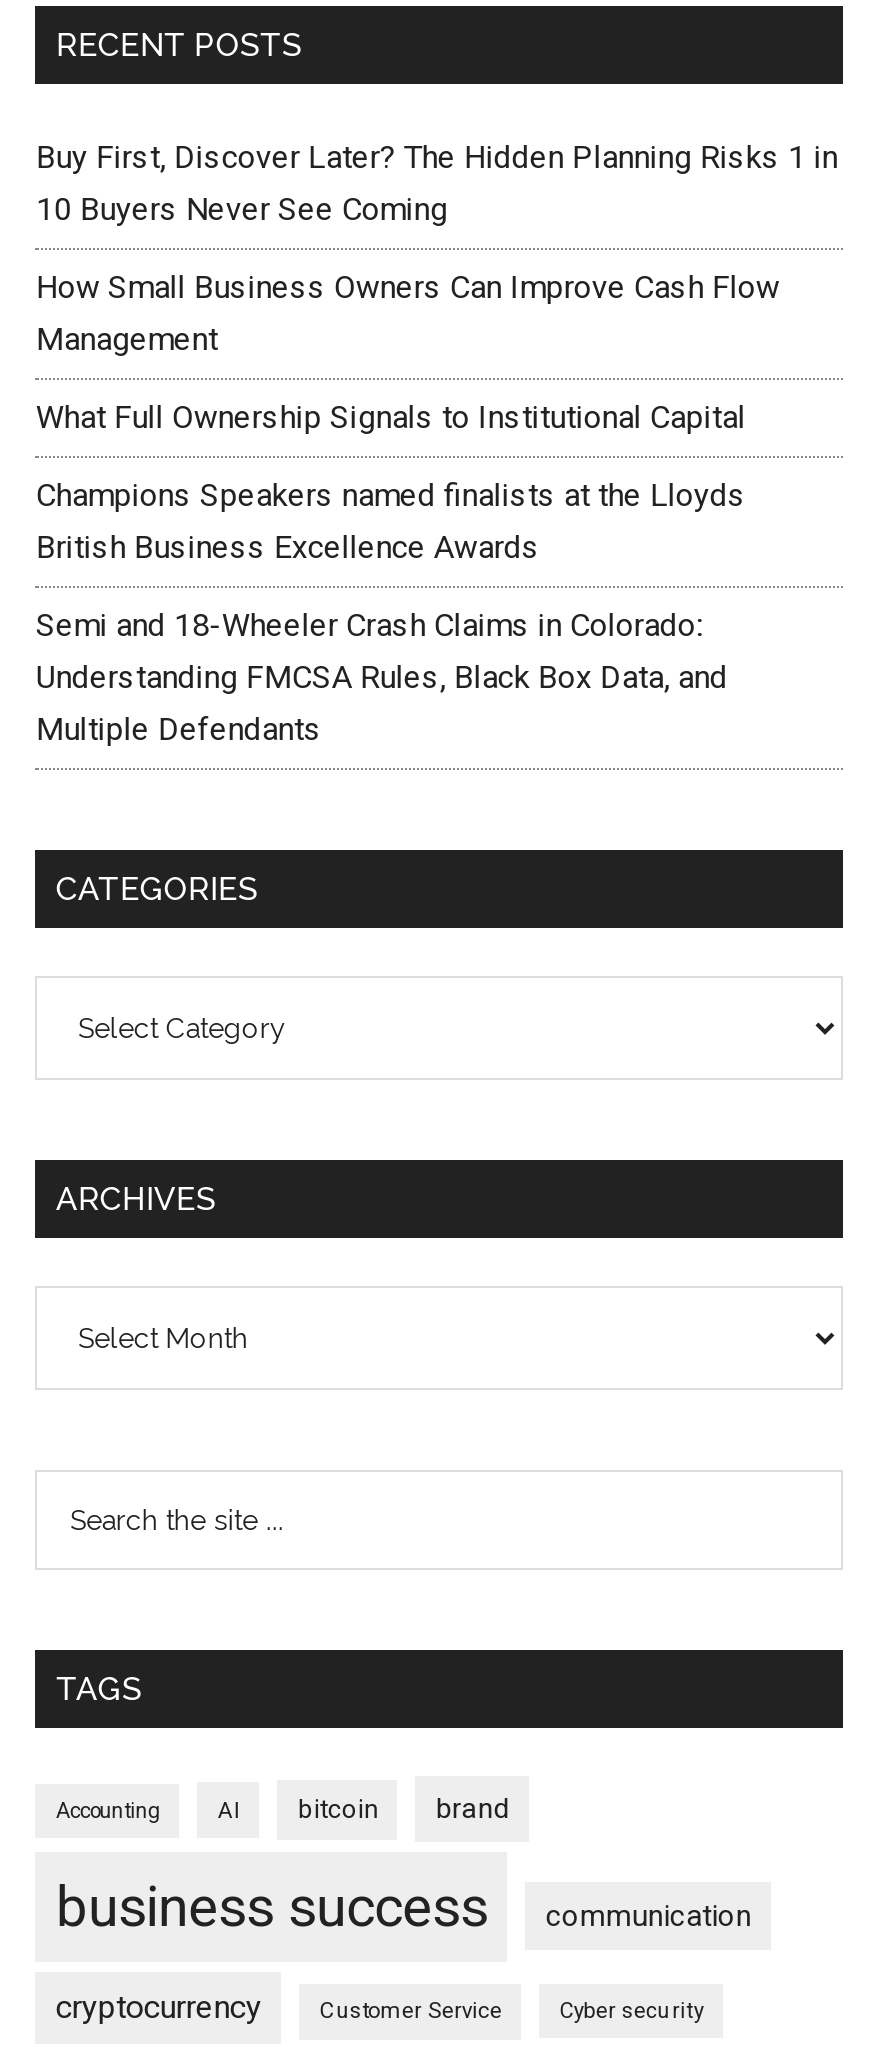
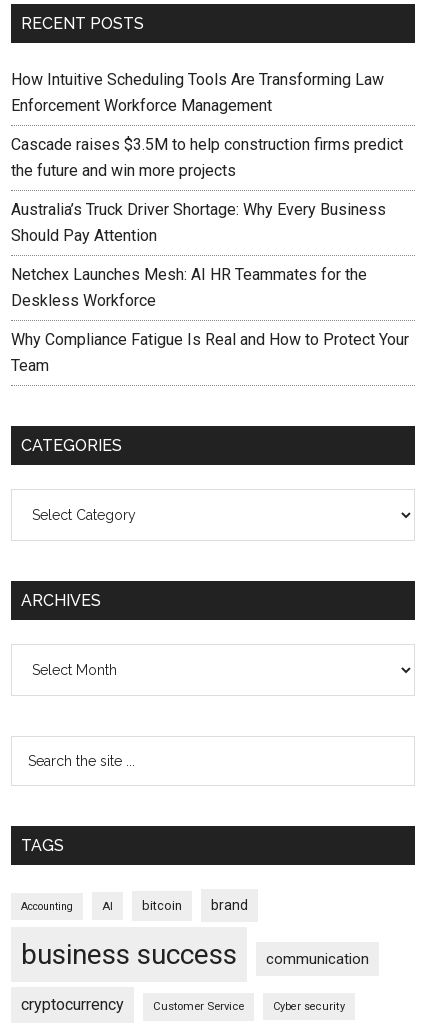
[36,138,838,228] Buy First, Discover Later? The Hidden Planning Risks 1 in | 10 Buyers Never See Coming -> [11,70,384,115] How Intuitive Scheduling Tools Are Transforming Law | Enforcement Workforce Management
[36,268,780,358] How Small Business Owners Can Improve Cash Flow | Management -> [11,135,403,180] Cascade raises $3.5M to help construction firms predict | the future and win more projects
[36,398,746,436] What Full Ownership Signals to Institutional Capital -> [11,200,386,245] Australia’s Truck Driver Shortage: Why Every Business | Should Pay Attention
[36,476,746,566] Champions Speakers named finalists at the Lloyds | British Business Excellence Awards -> [11,265,367,310] Netchex Launches Mesh: AI HR Teammates for the | Deskless Workforce
[36,606,728,748] Semi and 18-Wheeler Crash Claims in Colorado: | Understanding FMCSA Rules, Black Box Data, and | Multiple Defendants -> [11,330,409,375] Why Compliance Fatigue Is Real and How to Protect Your | Team

